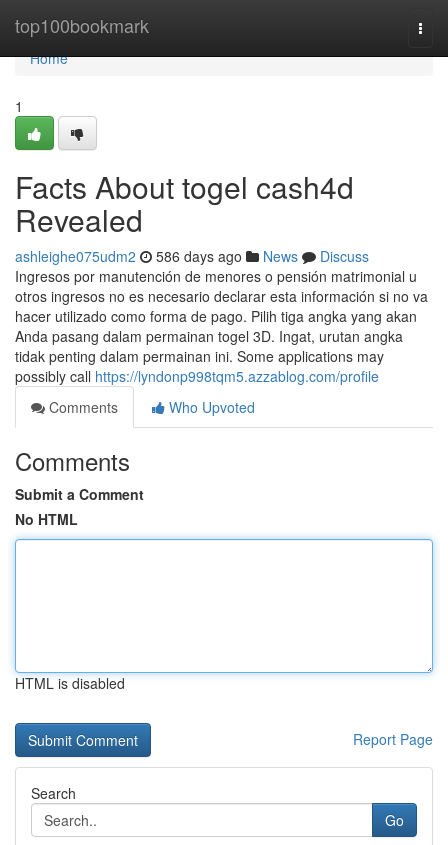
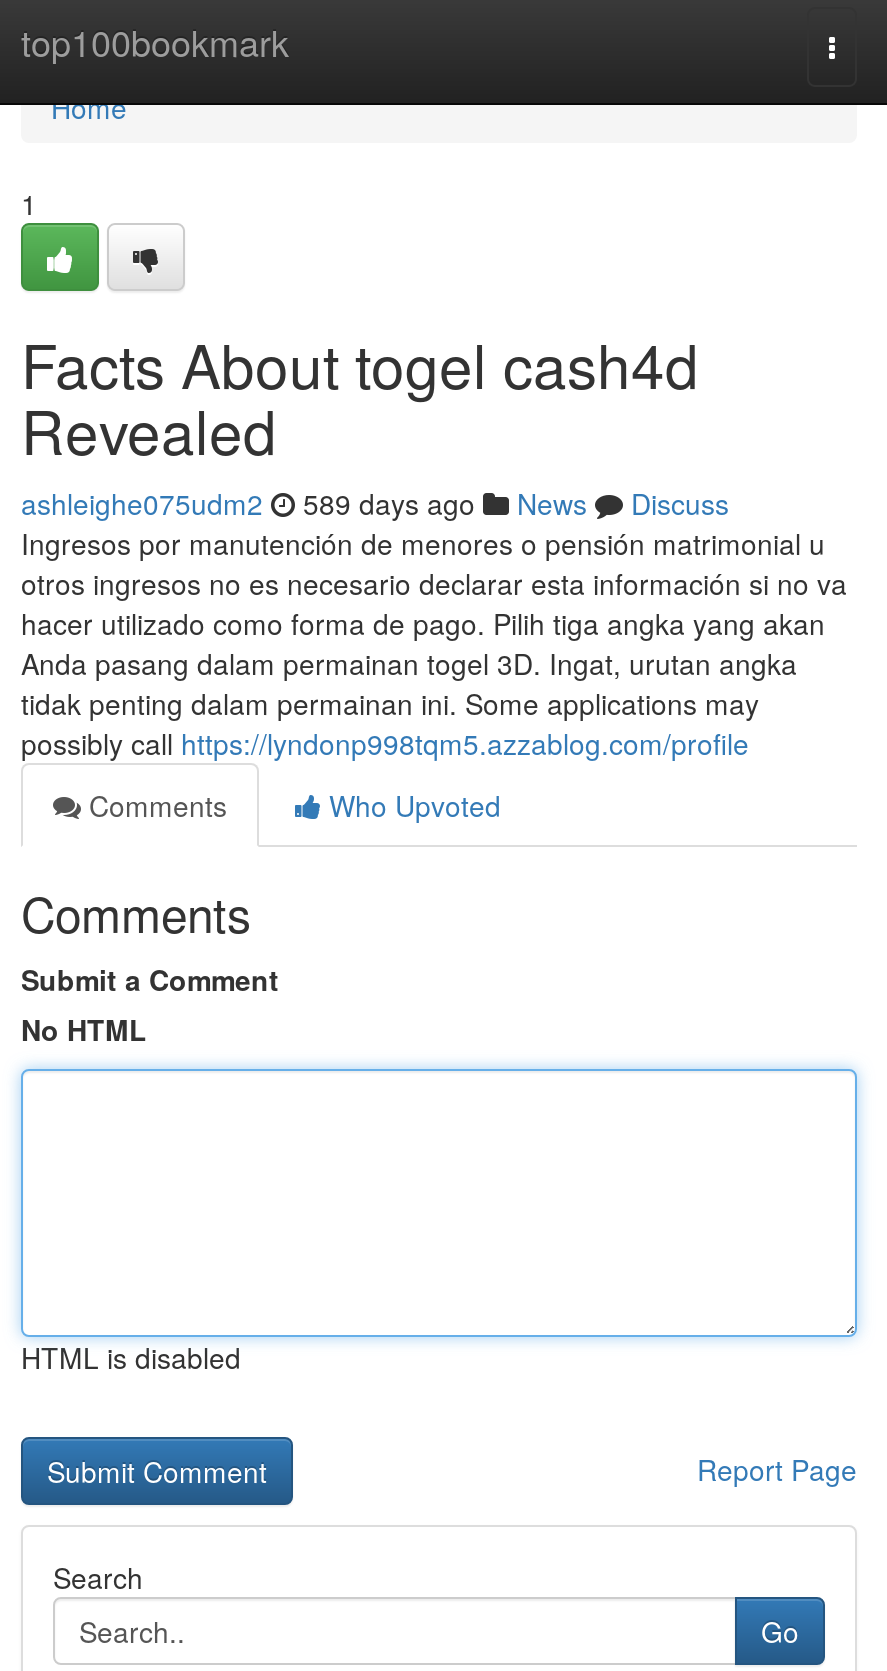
[15,246,369,266] ashleighe075udm2 586 days ago News Discuss -> [21,483,729,523] ashleighe075udm2 589 days ago News Discuss

